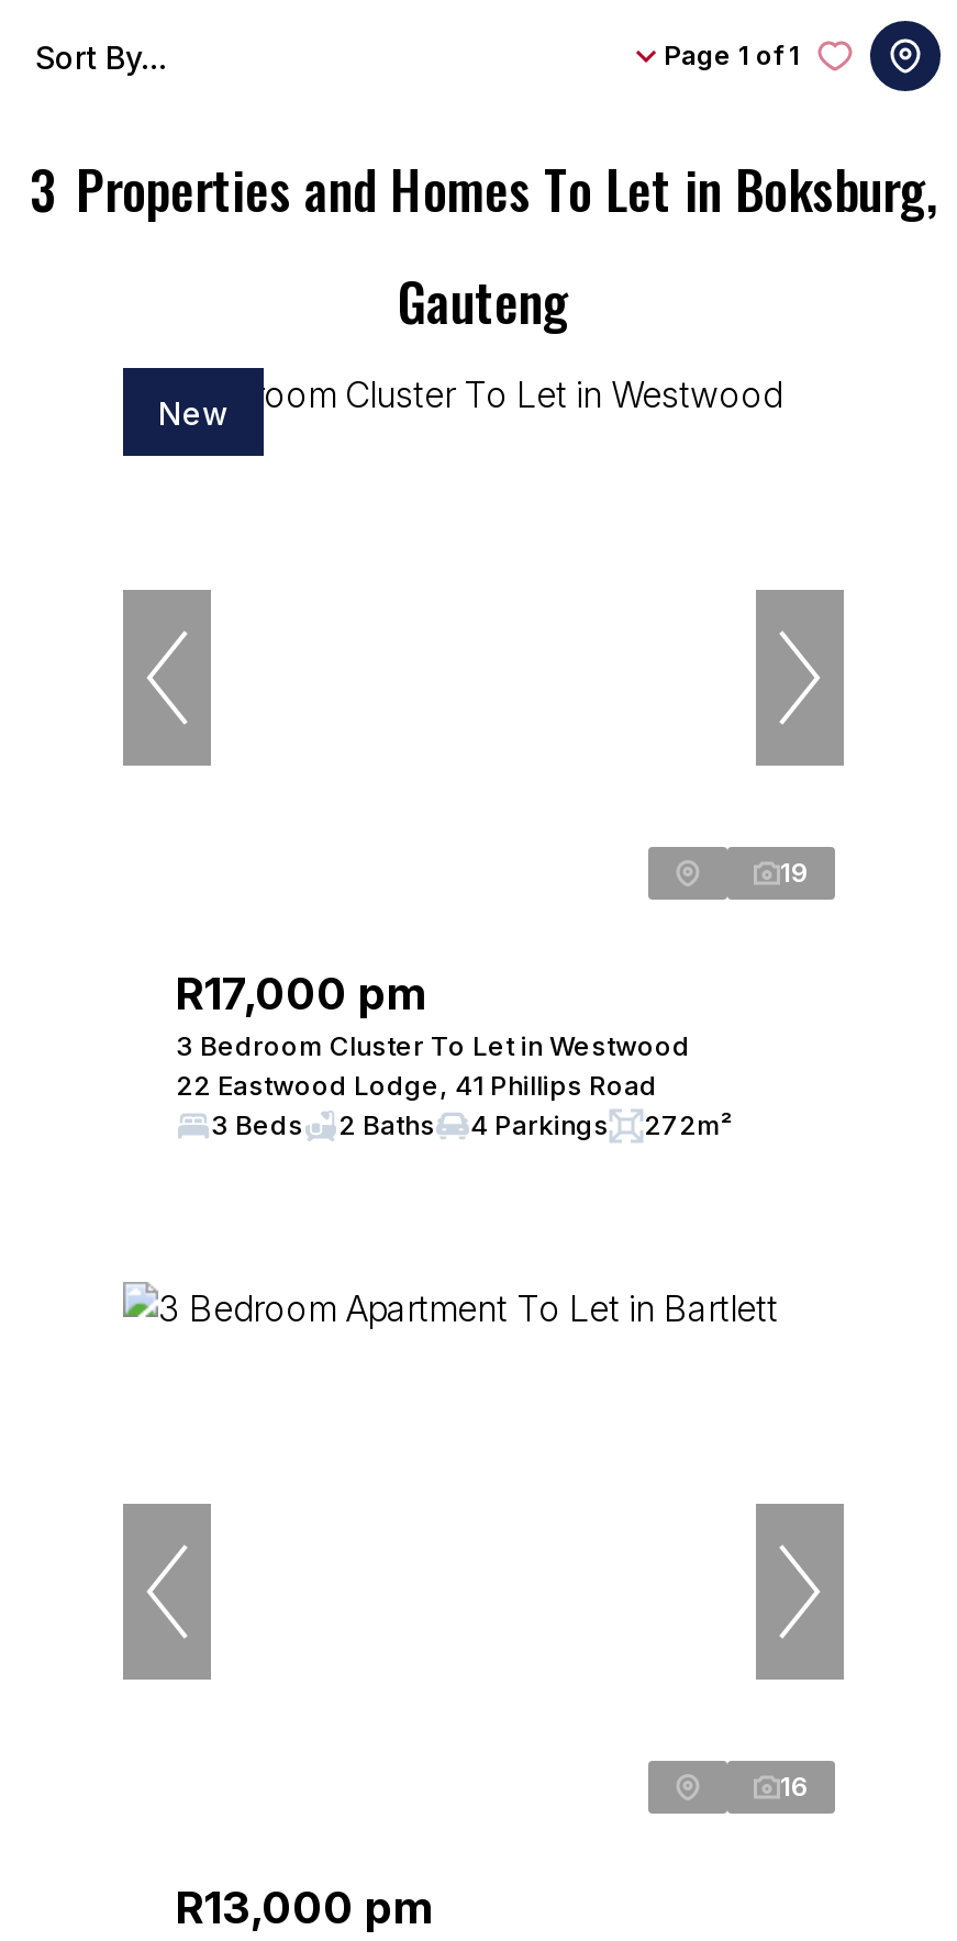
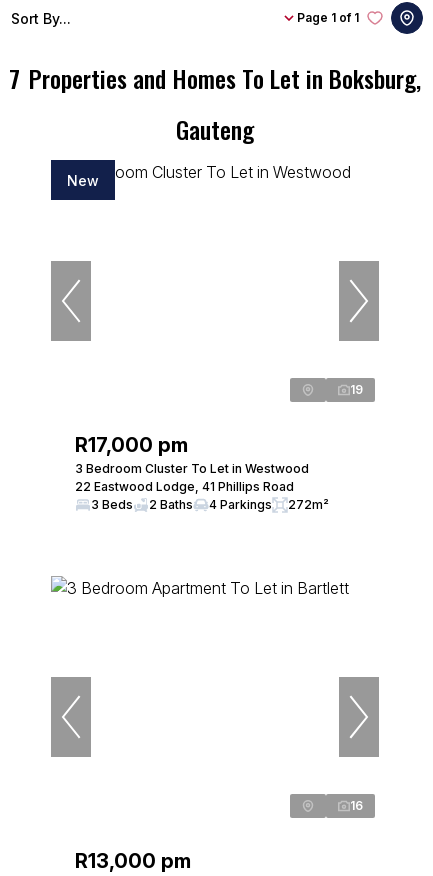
[30,148,937,227] 3 Properties and Homes To Let in Boksburg, -> [9,60,421,96] 7 Properties and Homes To Let in Boksburg,

